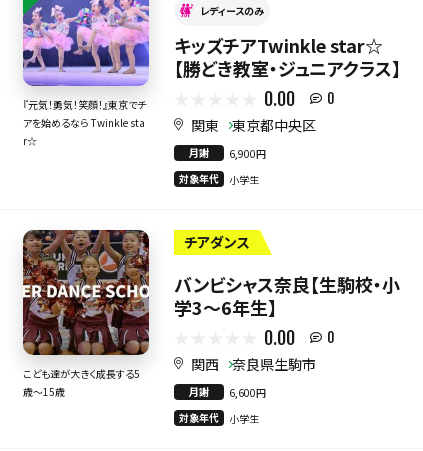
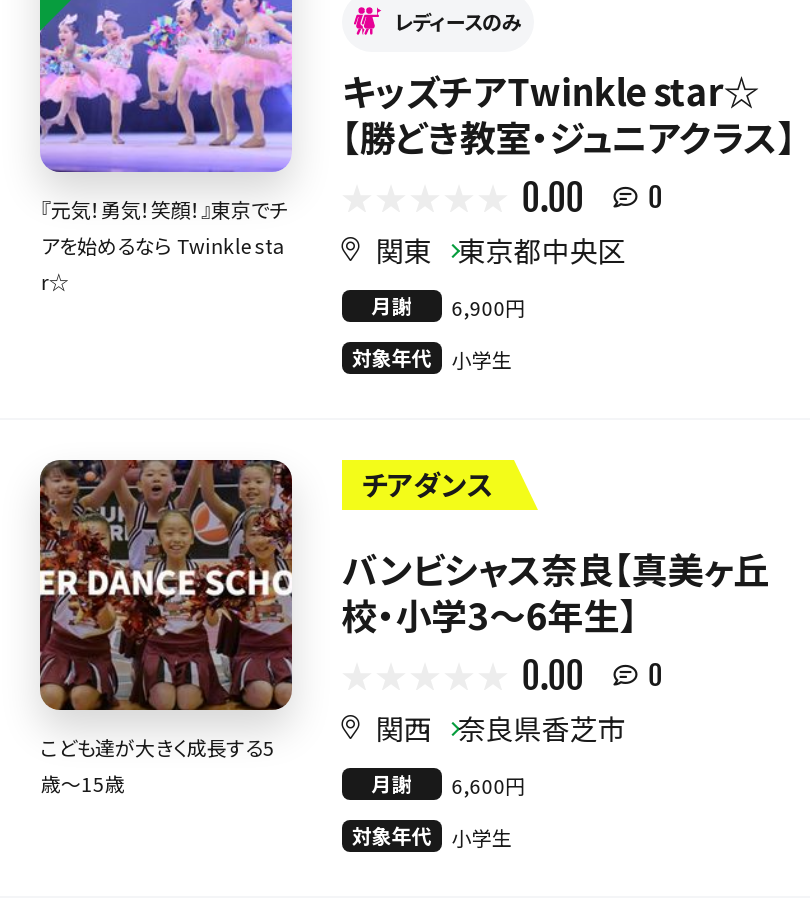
[174,271,400,320] バンビシャス奈良【生駒校・小 | 学3～6年生】 -> [342,542,770,640] バンビシャス奈良【真美ヶ丘 | 校・小学3～6年生】
[232,354,316,374] 奈良県生駒市 -> [458,708,626,748] 奈良県香芝市

